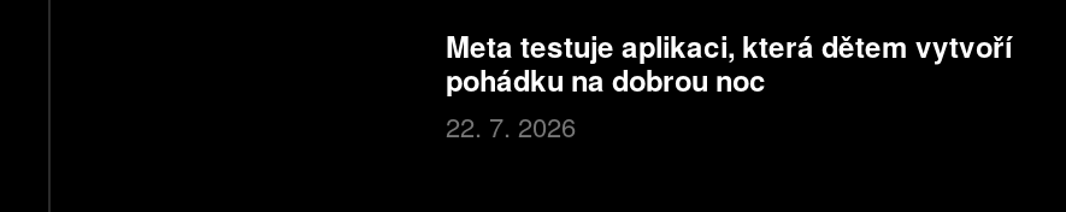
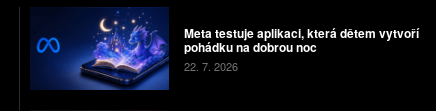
none -> [30,6,170,91] [image]

